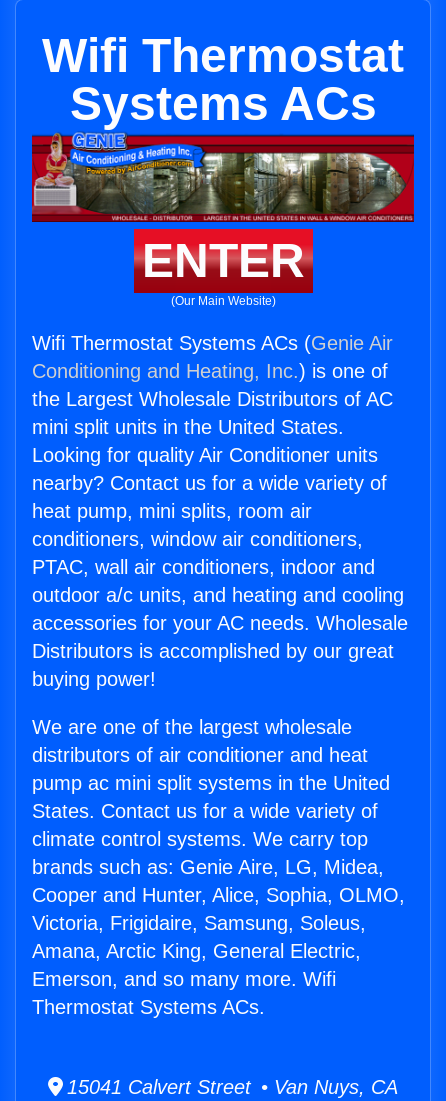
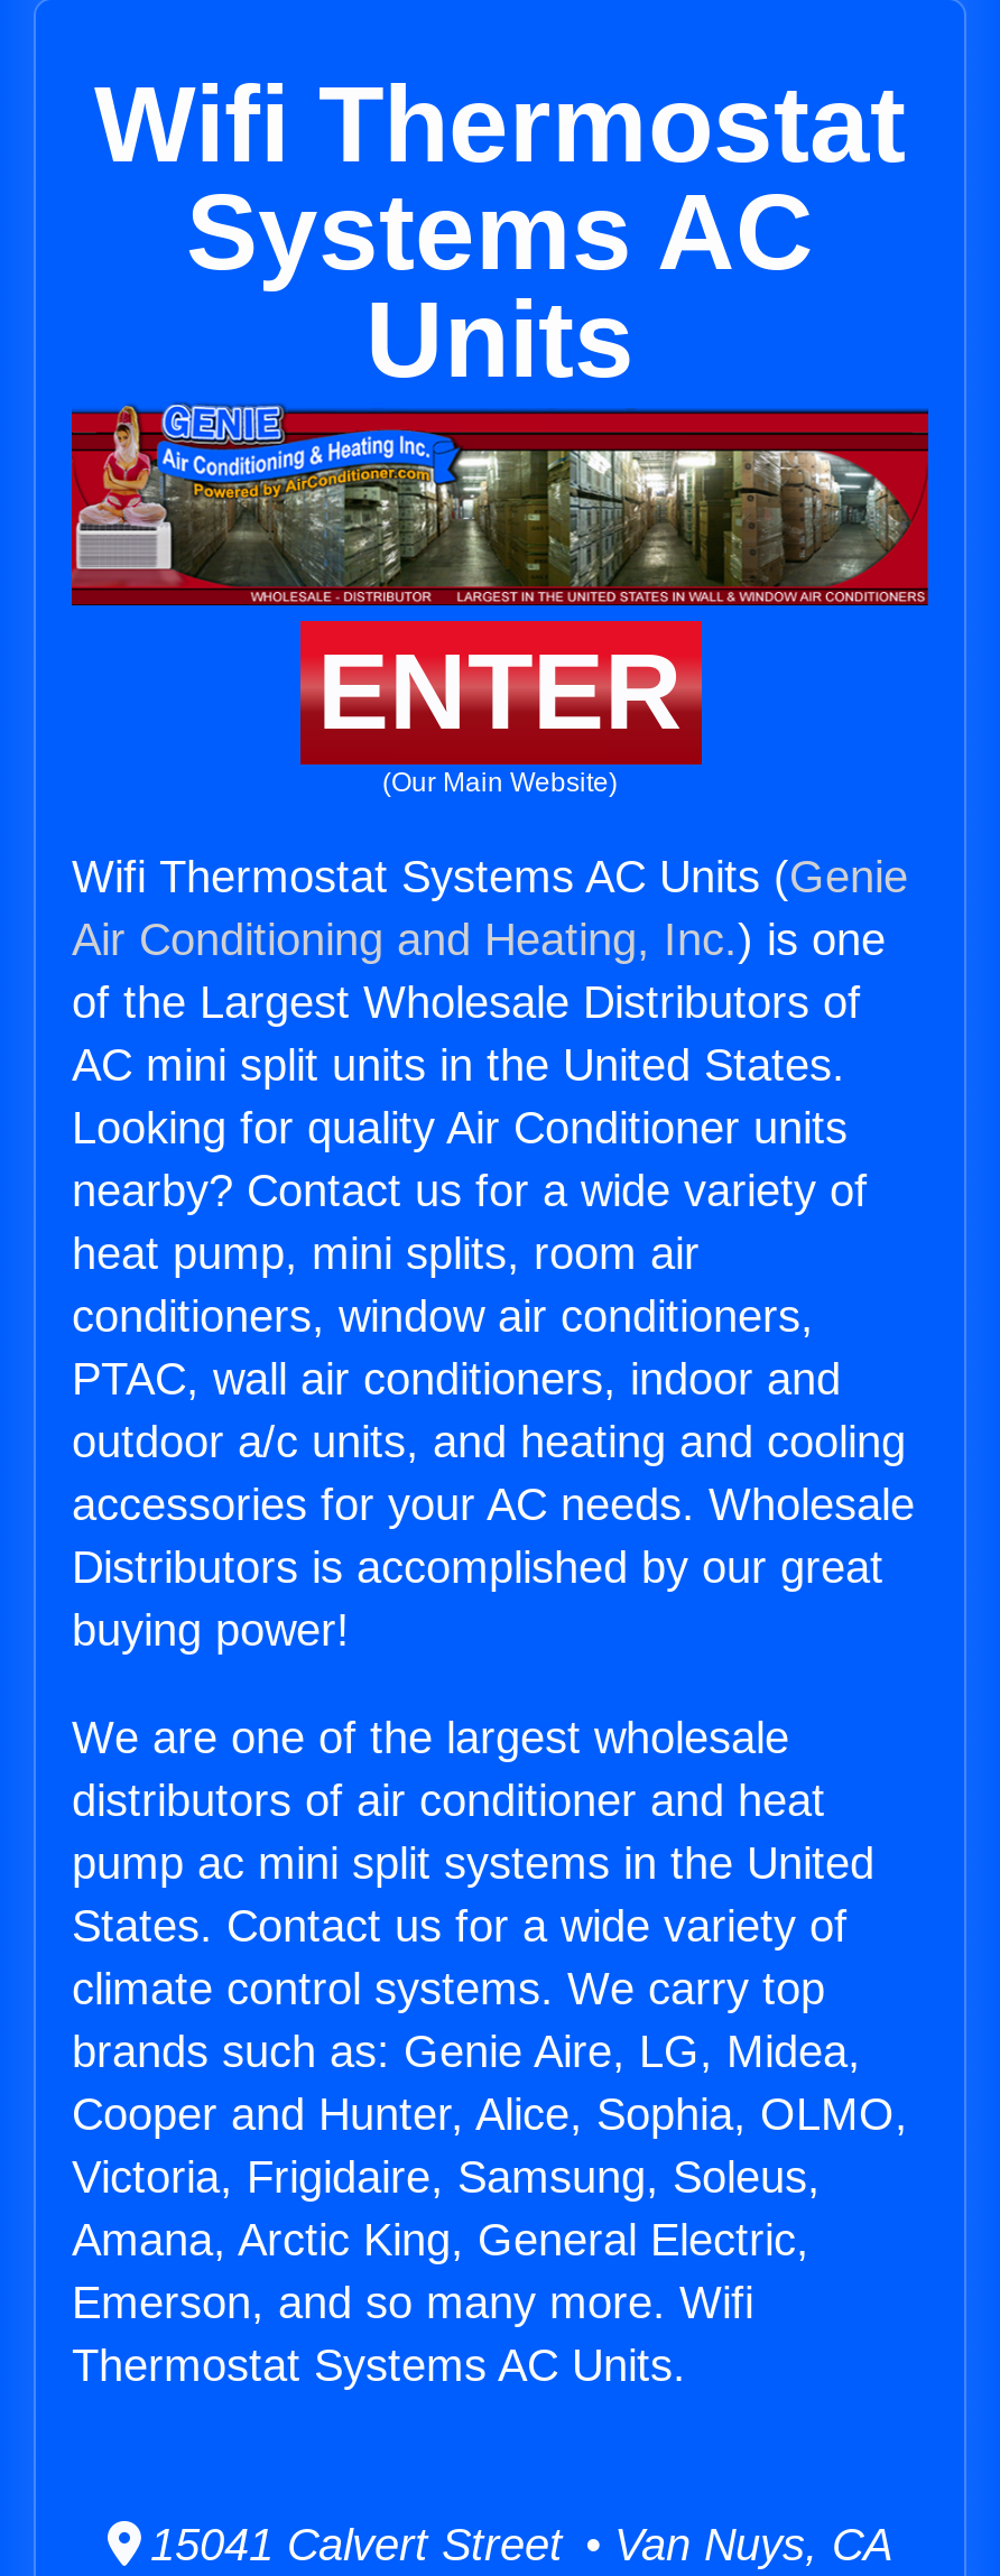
[69,77,376,130] Systems ACs -> [186,173,814,399] Systems AC | Units
[32,332,393,438] Wifi Thermostat Systems ACs (Genie Air | Conditioning and Heating, Inc.) is one of | the Largest Wholesale Distributors of AC | mini split units in the United States. -> [72,852,908,1090] Wifi Thermostat Systems AC Units (Genie | Air Conditioning and Heating, Inc.) is one | of the Largest Wholesale Distributors of | AC mini split units in the United States.
[32,996,265,1018] Thermostat Systems ACs. -> [72,2341,686,2390] Thermostat Systems AC Units.

